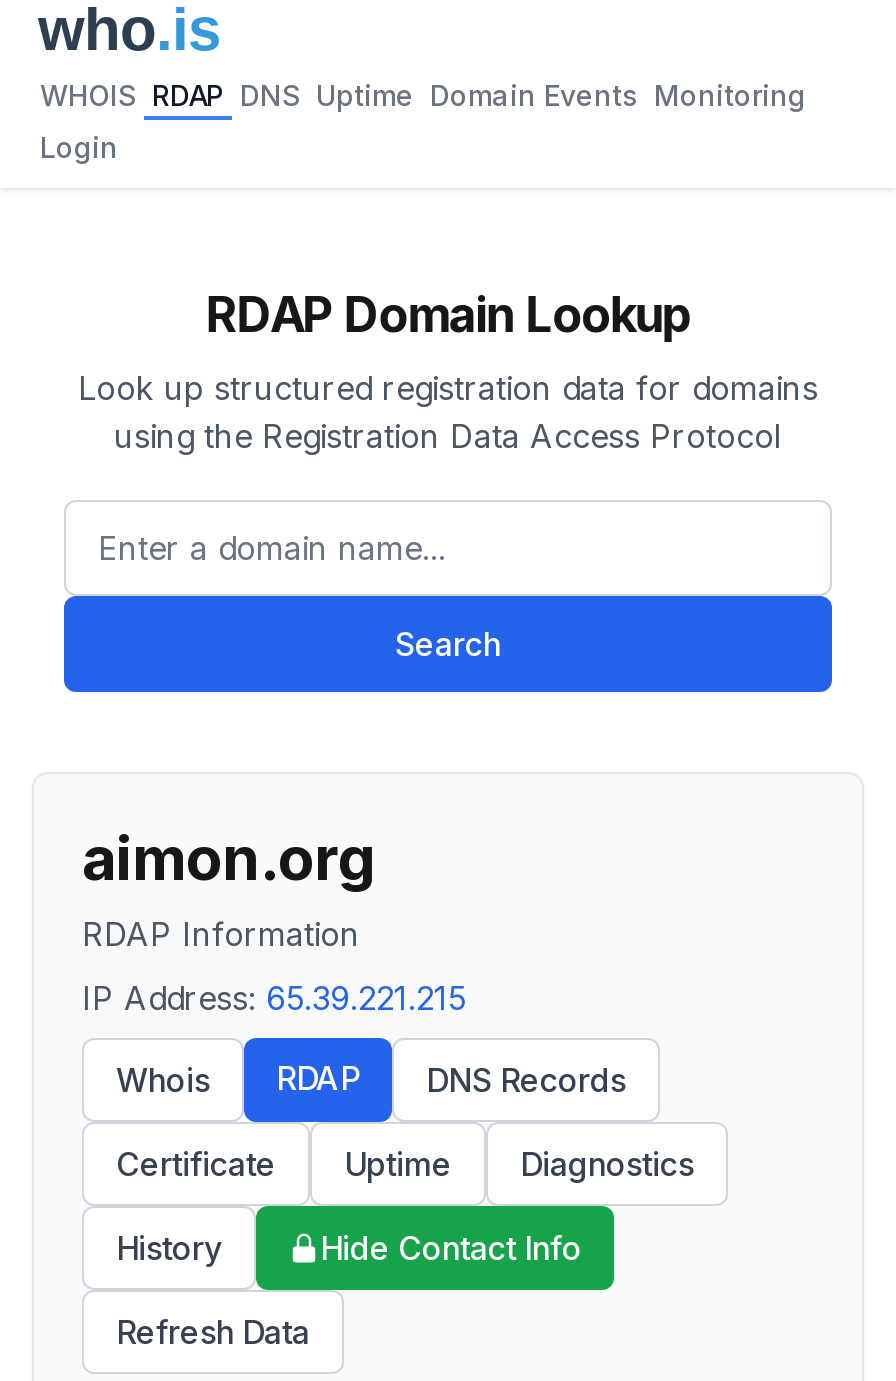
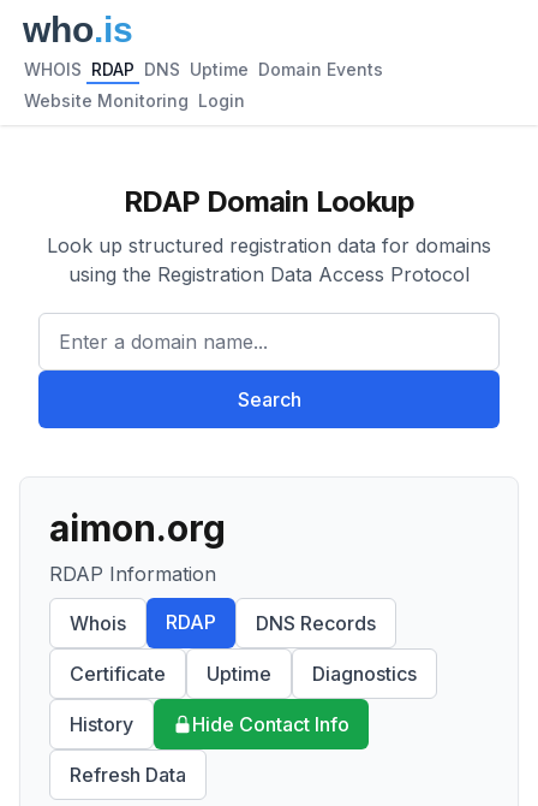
[40,78,806,112] WHOIS RDAP DNS Uptime Domain Events Monitoring -> [24,59,383,79] WHOIS RDAP DNS Uptime Domain Events
[40,130,118,164] Login -> [24,90,245,111] Website Monitoring Login
[82,978,466,1018] IP Address: 65.39.221.215 -> none

